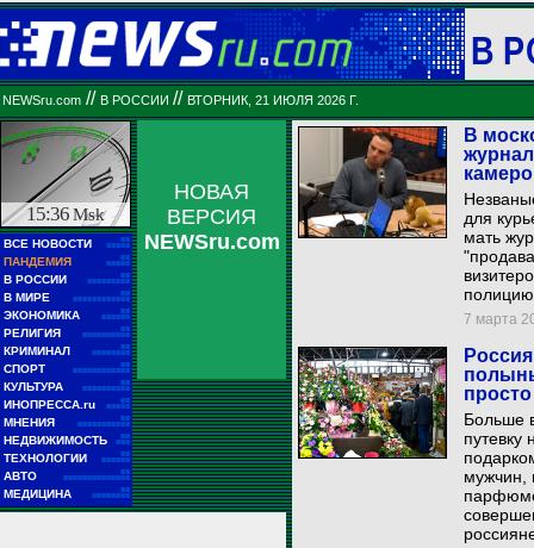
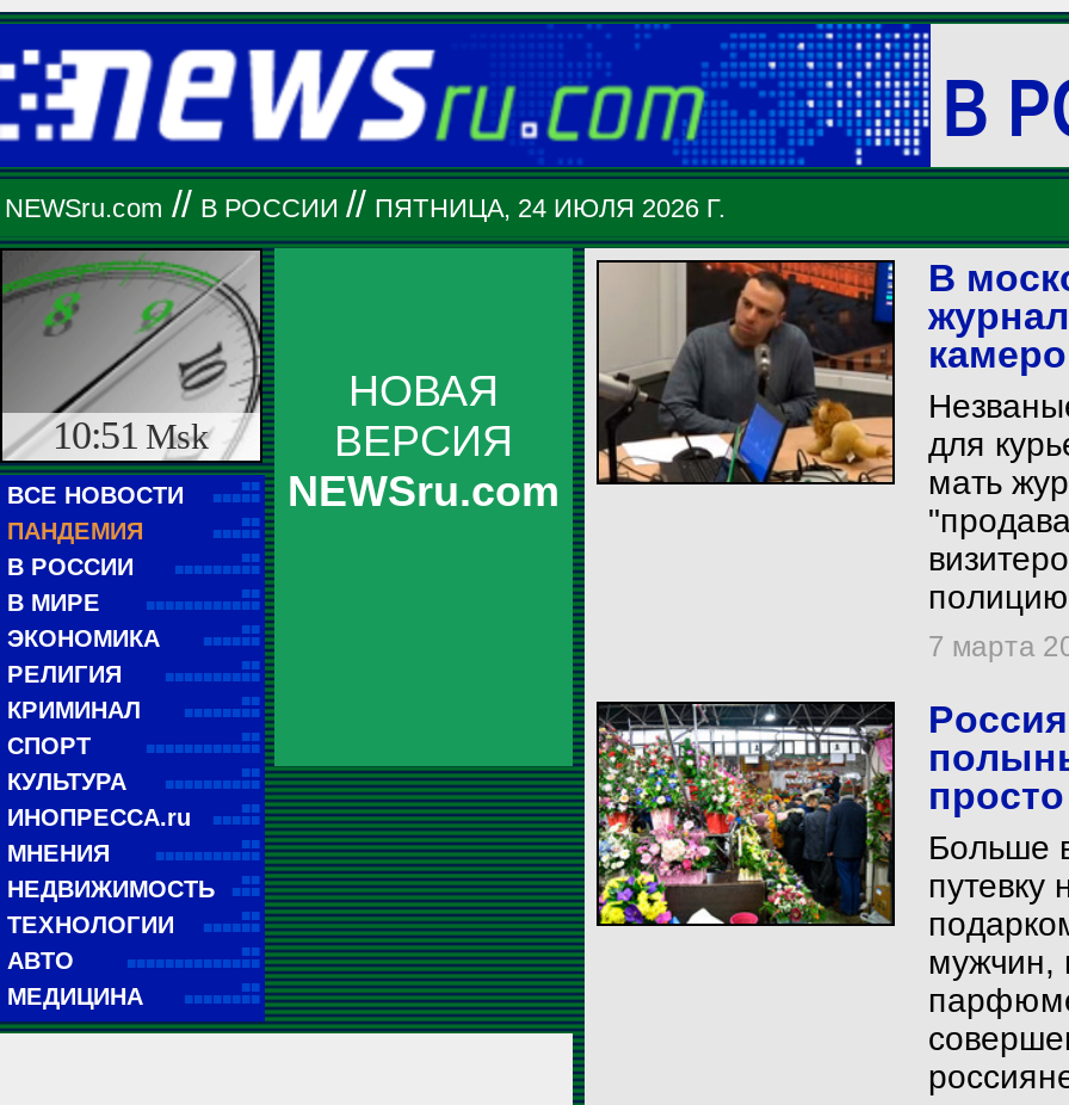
[2,88,359,108] NEWSru.com // В РОССИИ // ВТОРНИК, 21 ИЮЛЯ 2026 Г. -> [5,184,725,224] NEWSru.com // В РОССИИ // ПЯТНИЦА, 24 ИЮЛЯ 2026 Г.
[26,203,105,225] 15:36 Msk -> [52,413,210,458] 10:51 Msk

